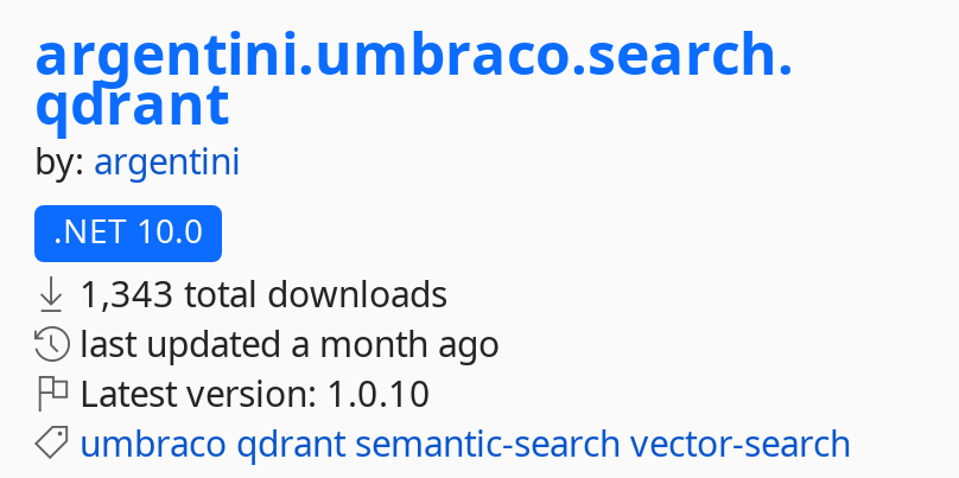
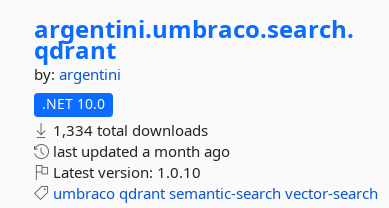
[70,269,447,317] 1,343 total downloads -> [49,120,208,140] 1,334 total downloads

